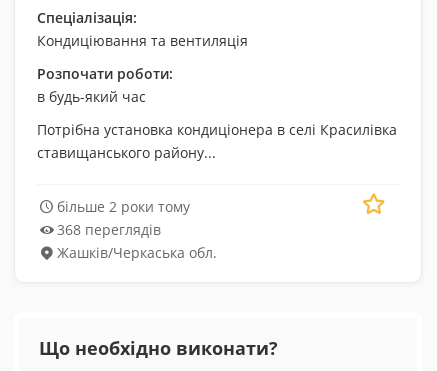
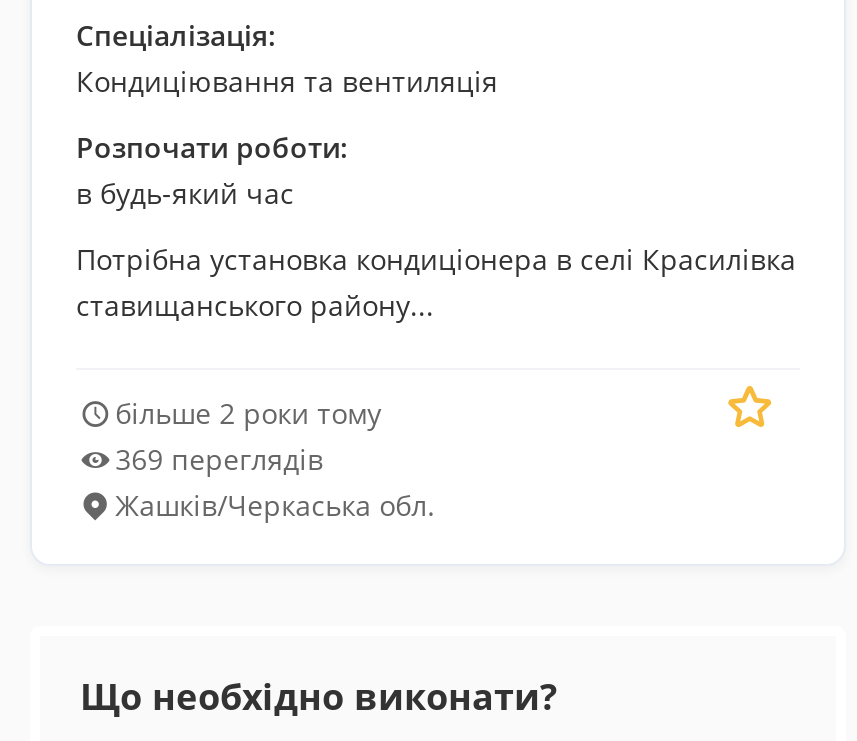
[57,220,161,239] 368 переглядів -> [115,440,323,478] 369 переглядів

